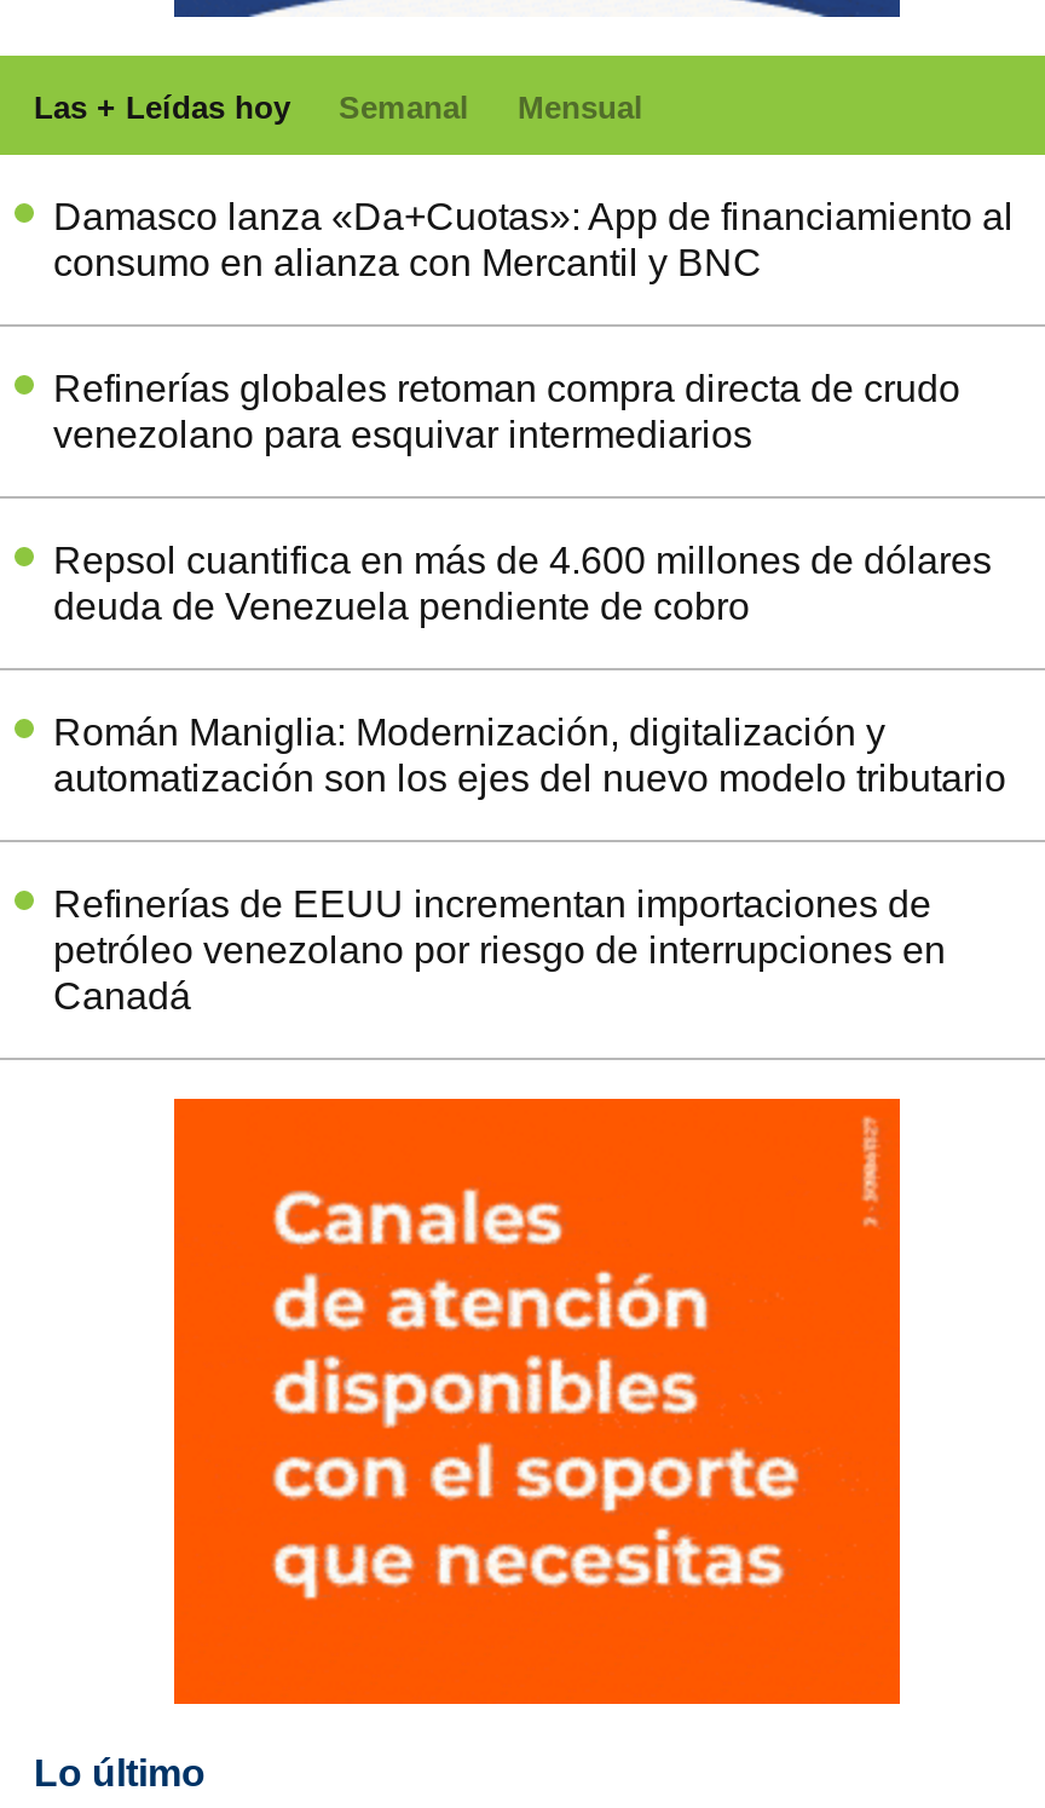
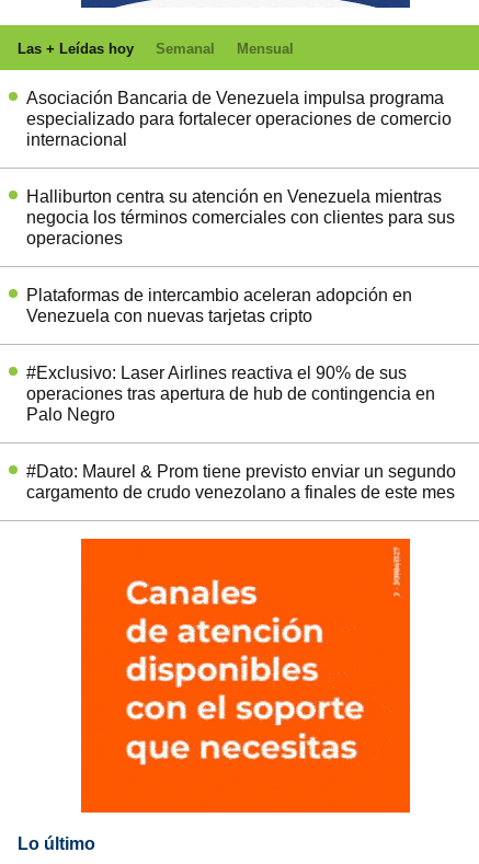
[53,196,1014,283] Damasco lanza «Da+Cuotas»: App de financiamiento al | consumo en alianza con Mercantil y BNC -> [26,89,452,149] Asociación Bancaria de Venezuela impulsa programa | especializado para fortalecer operaciones de comercio | internacional
[53,368,960,455] Refinerías globales retoman compra directa de crudo | venezolano para esquivar intermediarios -> [26,187,455,247] Halliburton centra su atención en Venezuela mientras | negocia los términos comerciales con clientes para sus | operaciones
[53,539,992,627] Repsol cuantifica en más de 4.600 millones de dólares | deuda de Venezuela pendiente de cobro -> [26,286,412,325] Plataformas de intercambio aceleran adopción en | Venezuela con nuevas tarjetas cripto
[53,711,1006,798] Román Maniglia: Modernización, digitalización y | automatización son los ejes del nuevo modelo tributario -> [26,363,435,424] #Exclusivo: Laser Airlines reactiva el 90% de sus | operaciones tras apertura de hub de contingencia en | Palo Negro
[53,883,946,1016] Refinerías de EEUU incrementan importaciones de | petróleo venezolano por riesgo de interrupciones en | Canadá -> [26,462,456,501] #Dato: Maurel & Prom tiene previsto enviar un segundo | cargamento de crudo venezolano a finales de este mes

